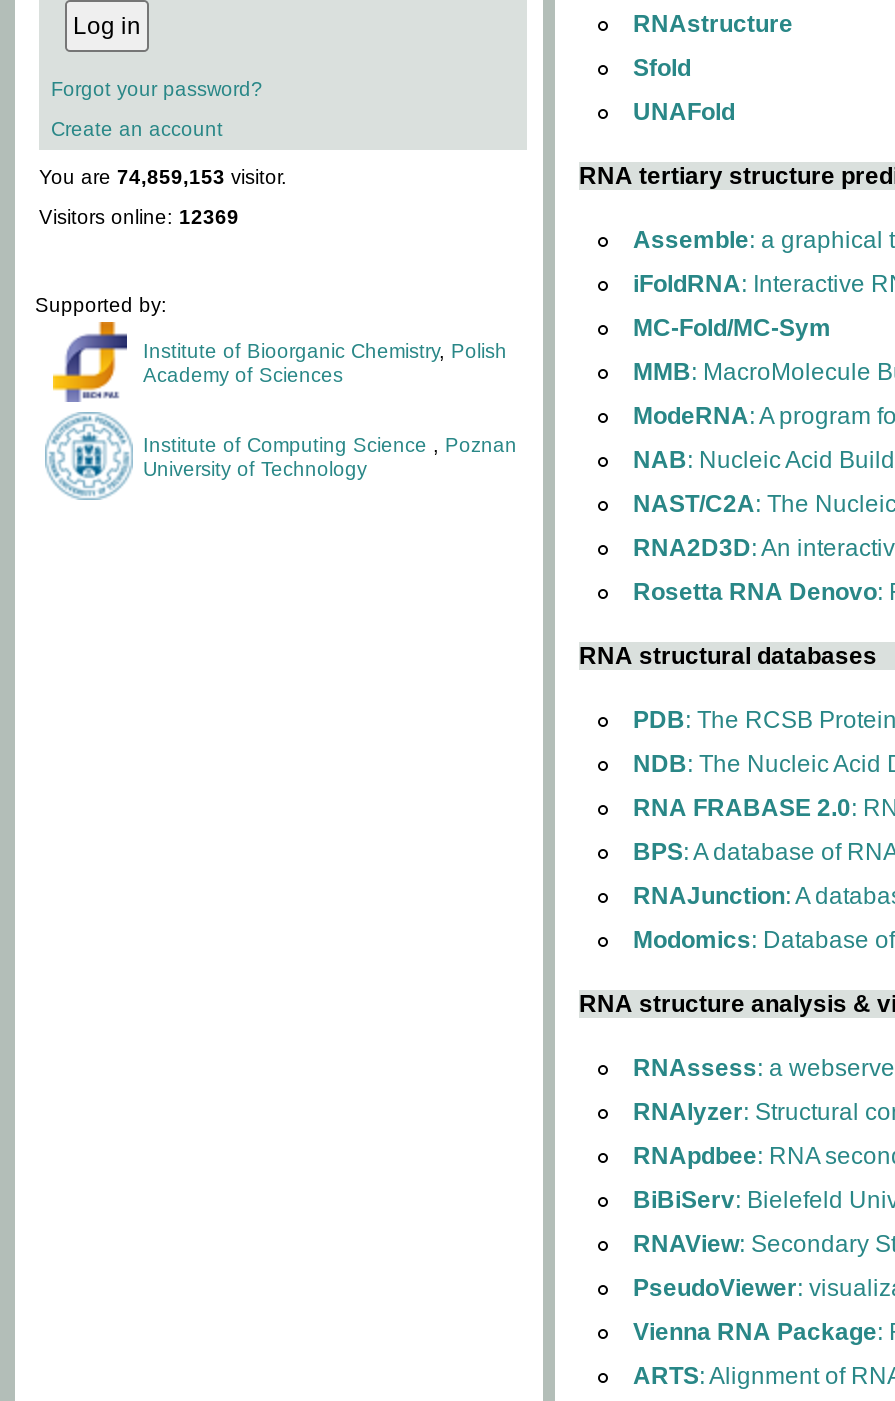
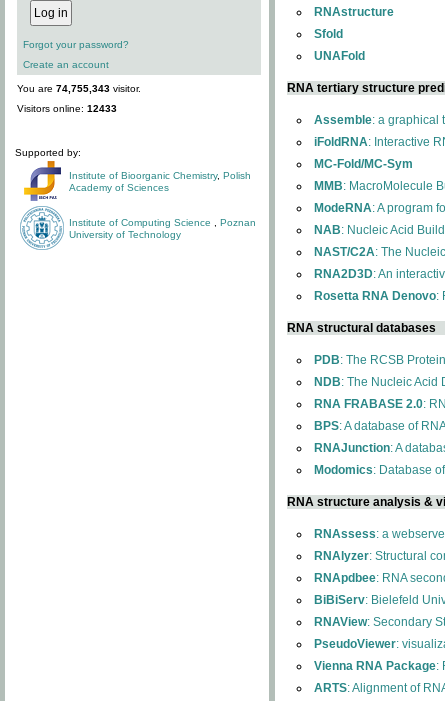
[39,166,287,188] You are 74,859,153 visitor. -> [17,83,141,94] You are 74,755,343 visitor.
[39,206,239,228] Visitors online: 12369 -> [17,103,117,114] Visitors online: 12433

